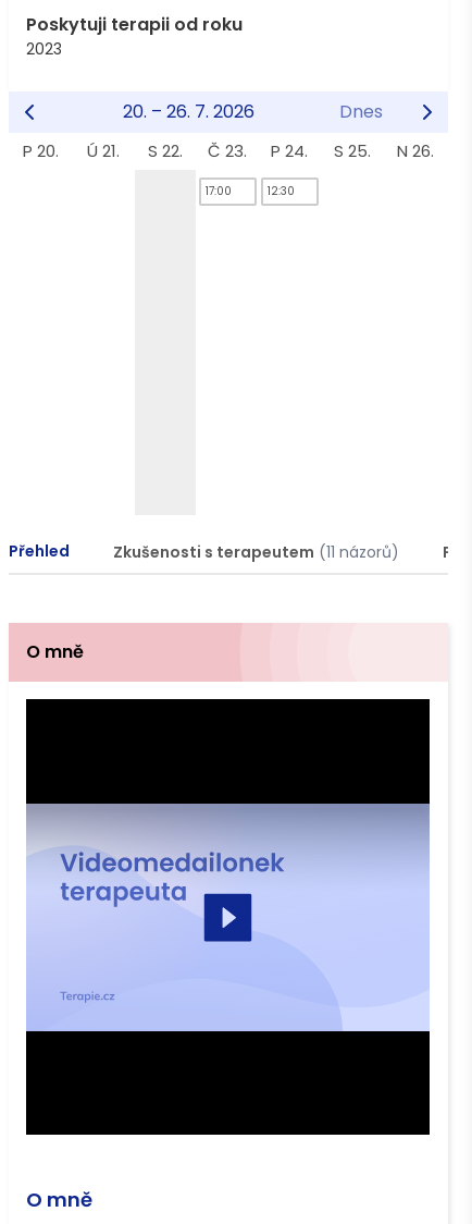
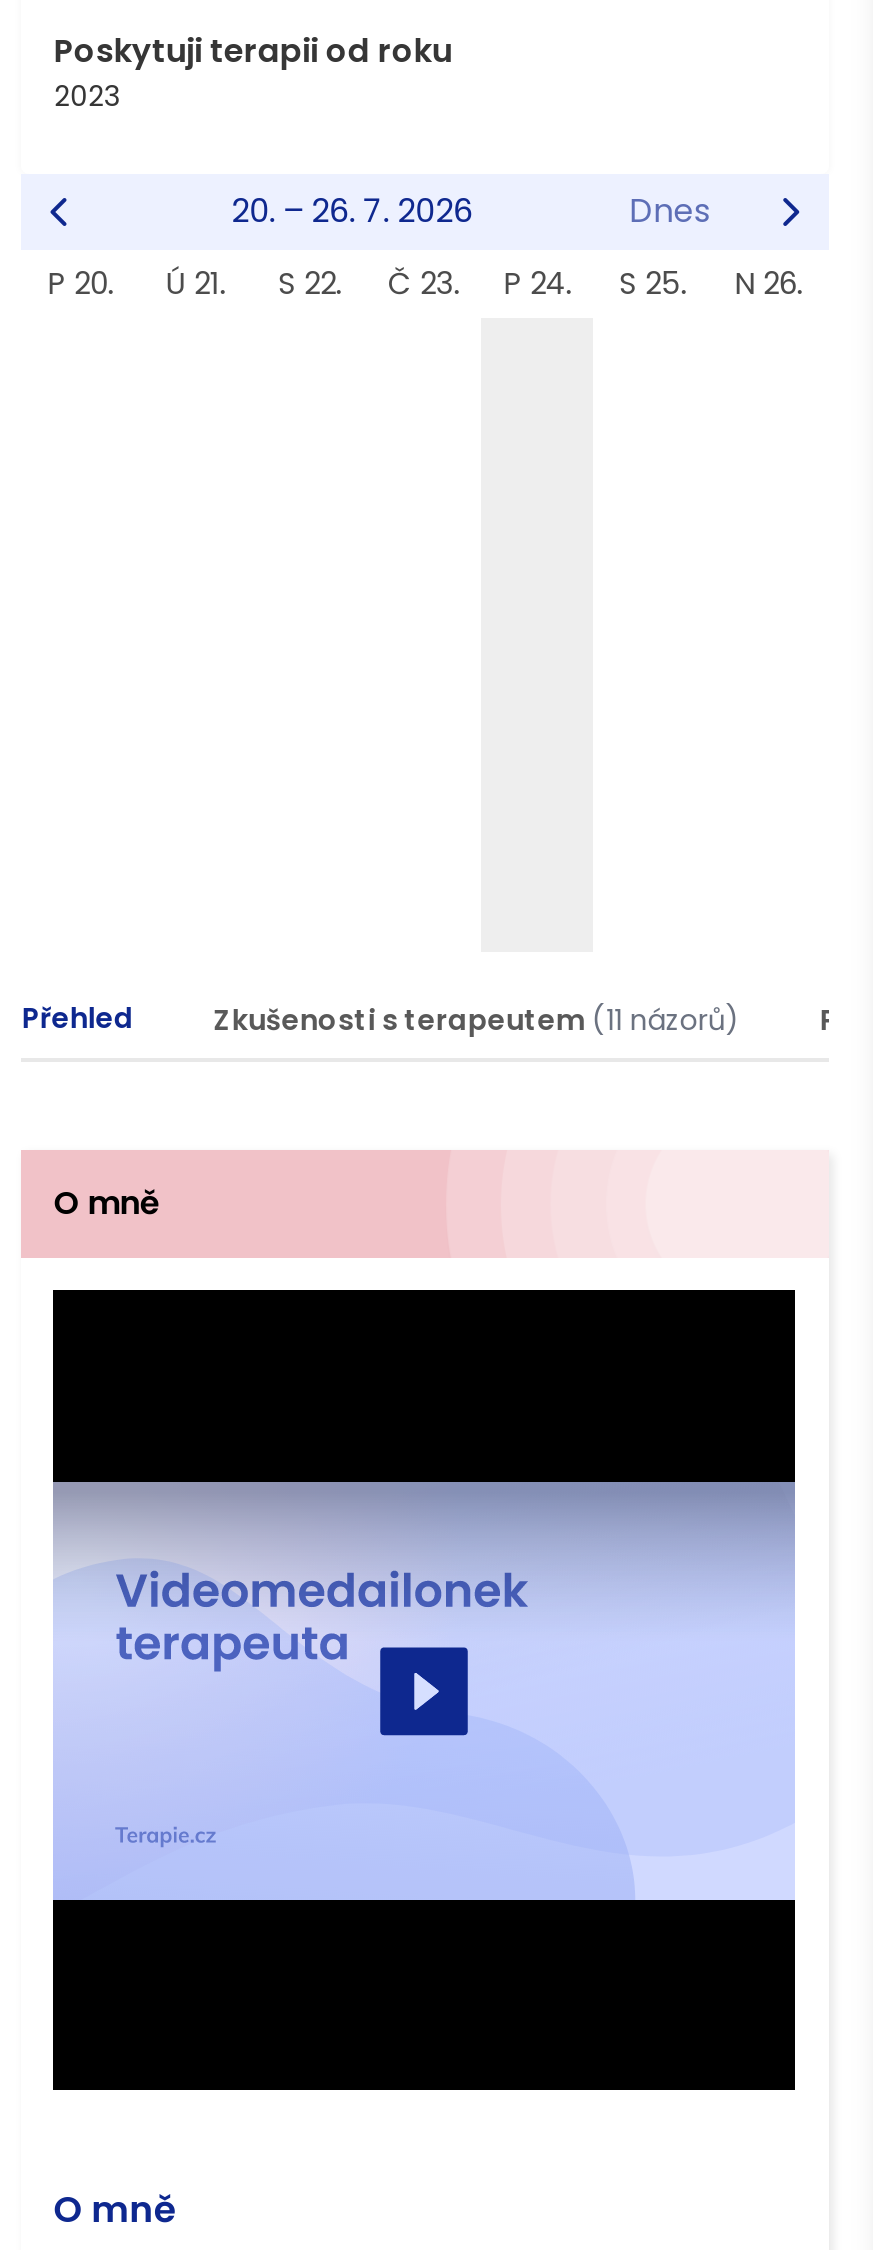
[205,183,295,199] 17:00 | 12:30 -> none

